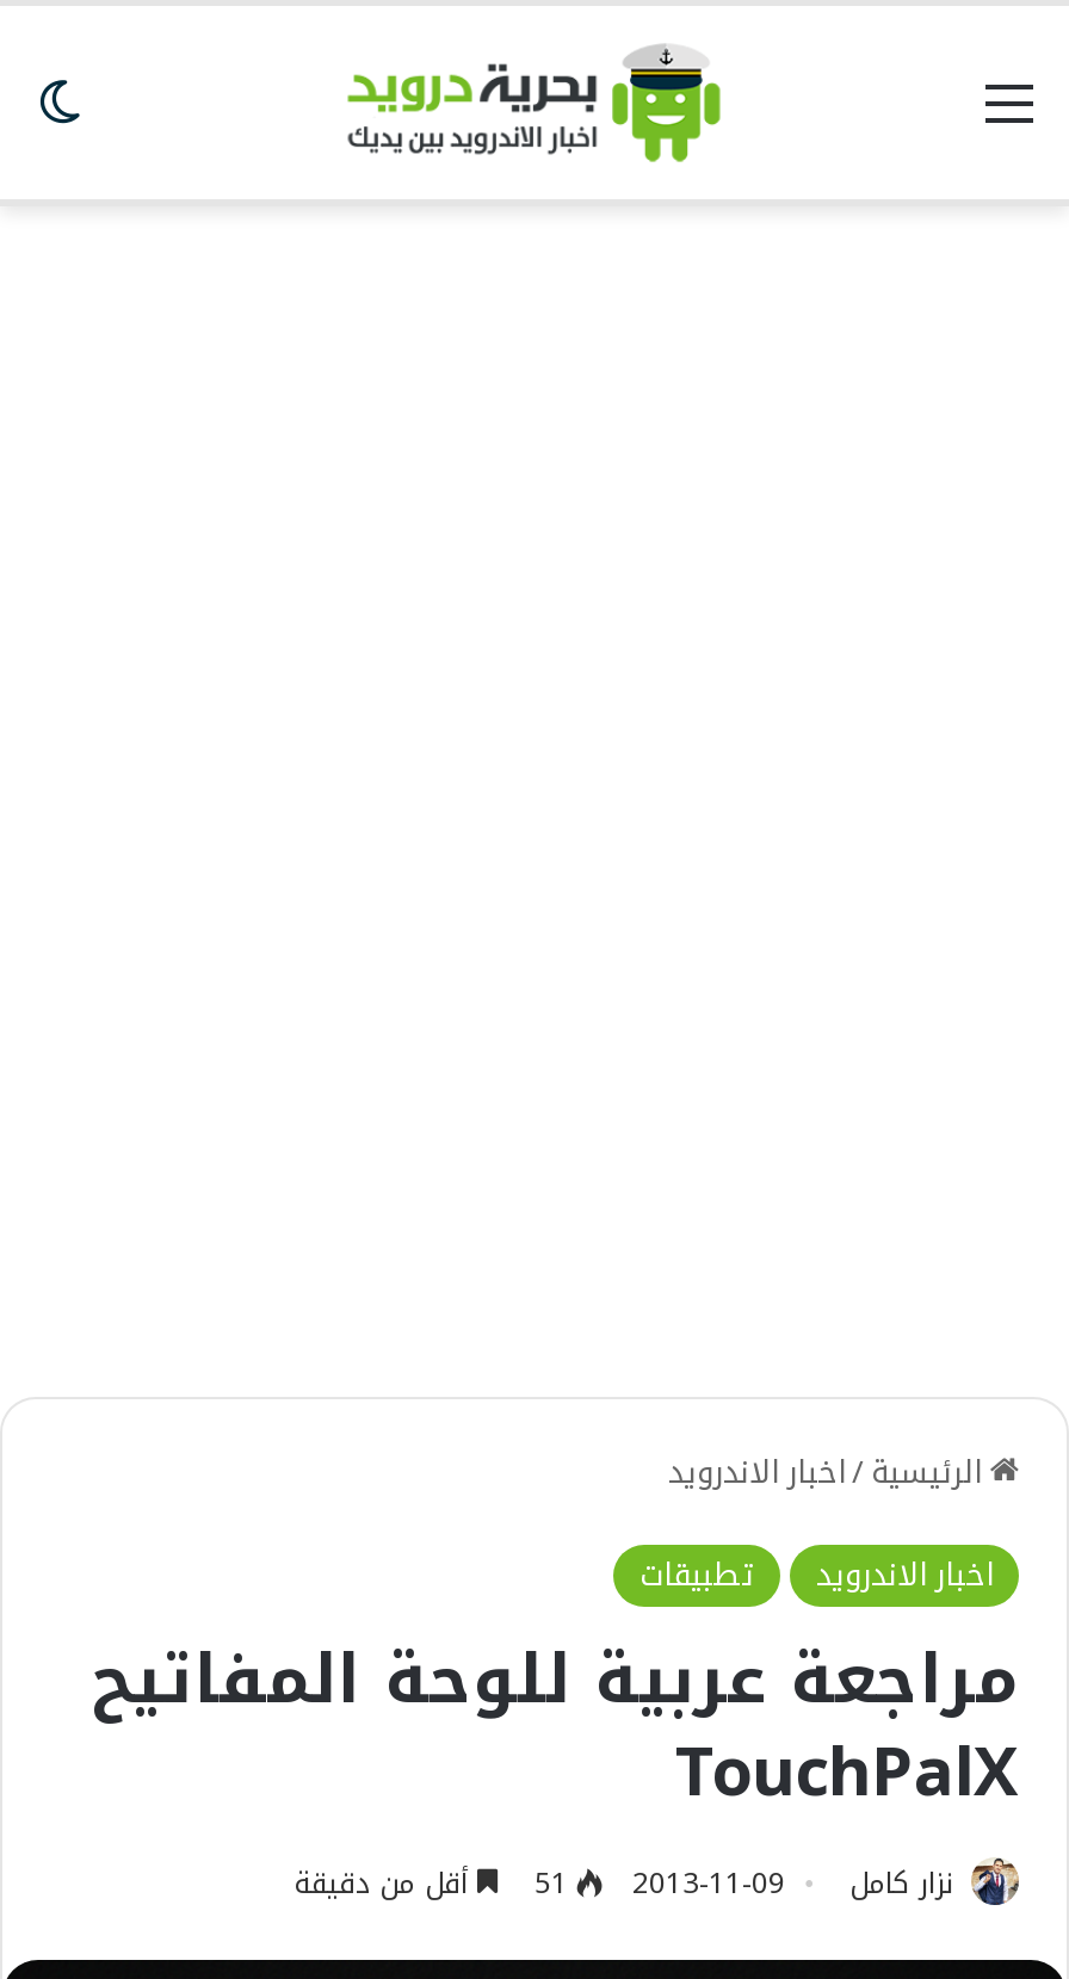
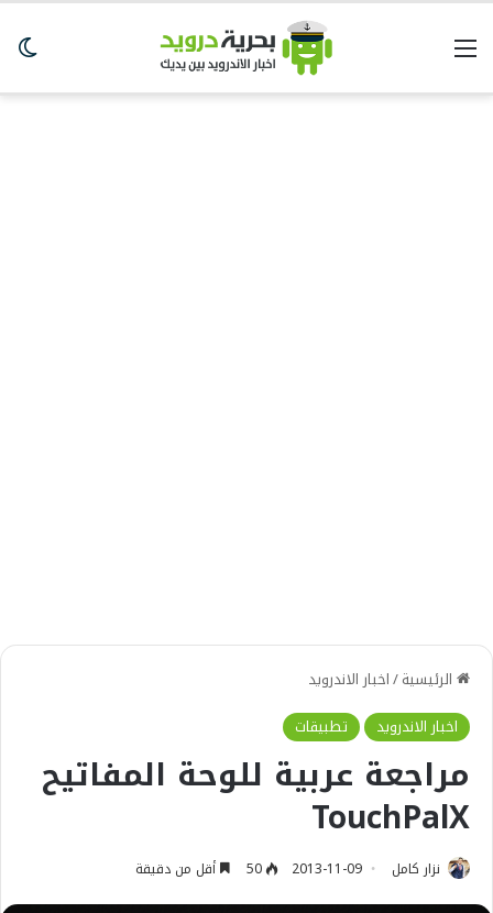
[293,1858,954,1911] نزار كامل 2013-11-09 51 أقل من دقيقة -> [135,857,440,881] نزار كامل 2013-11-09 50 أقل من دقيقة

